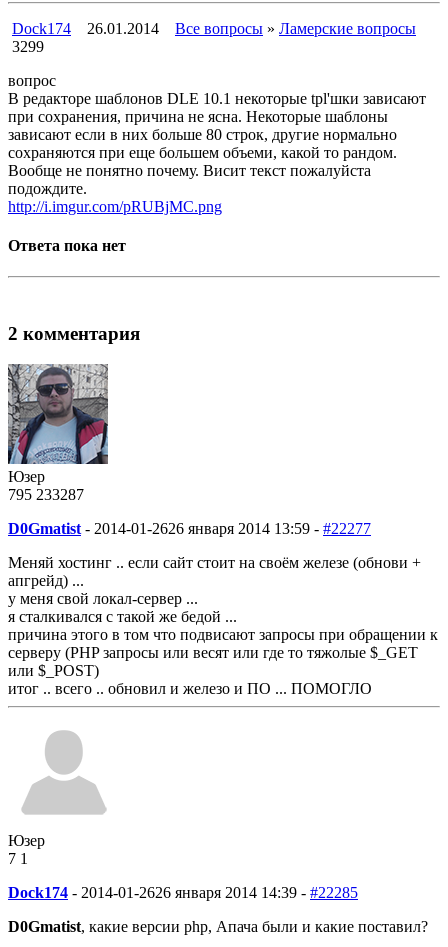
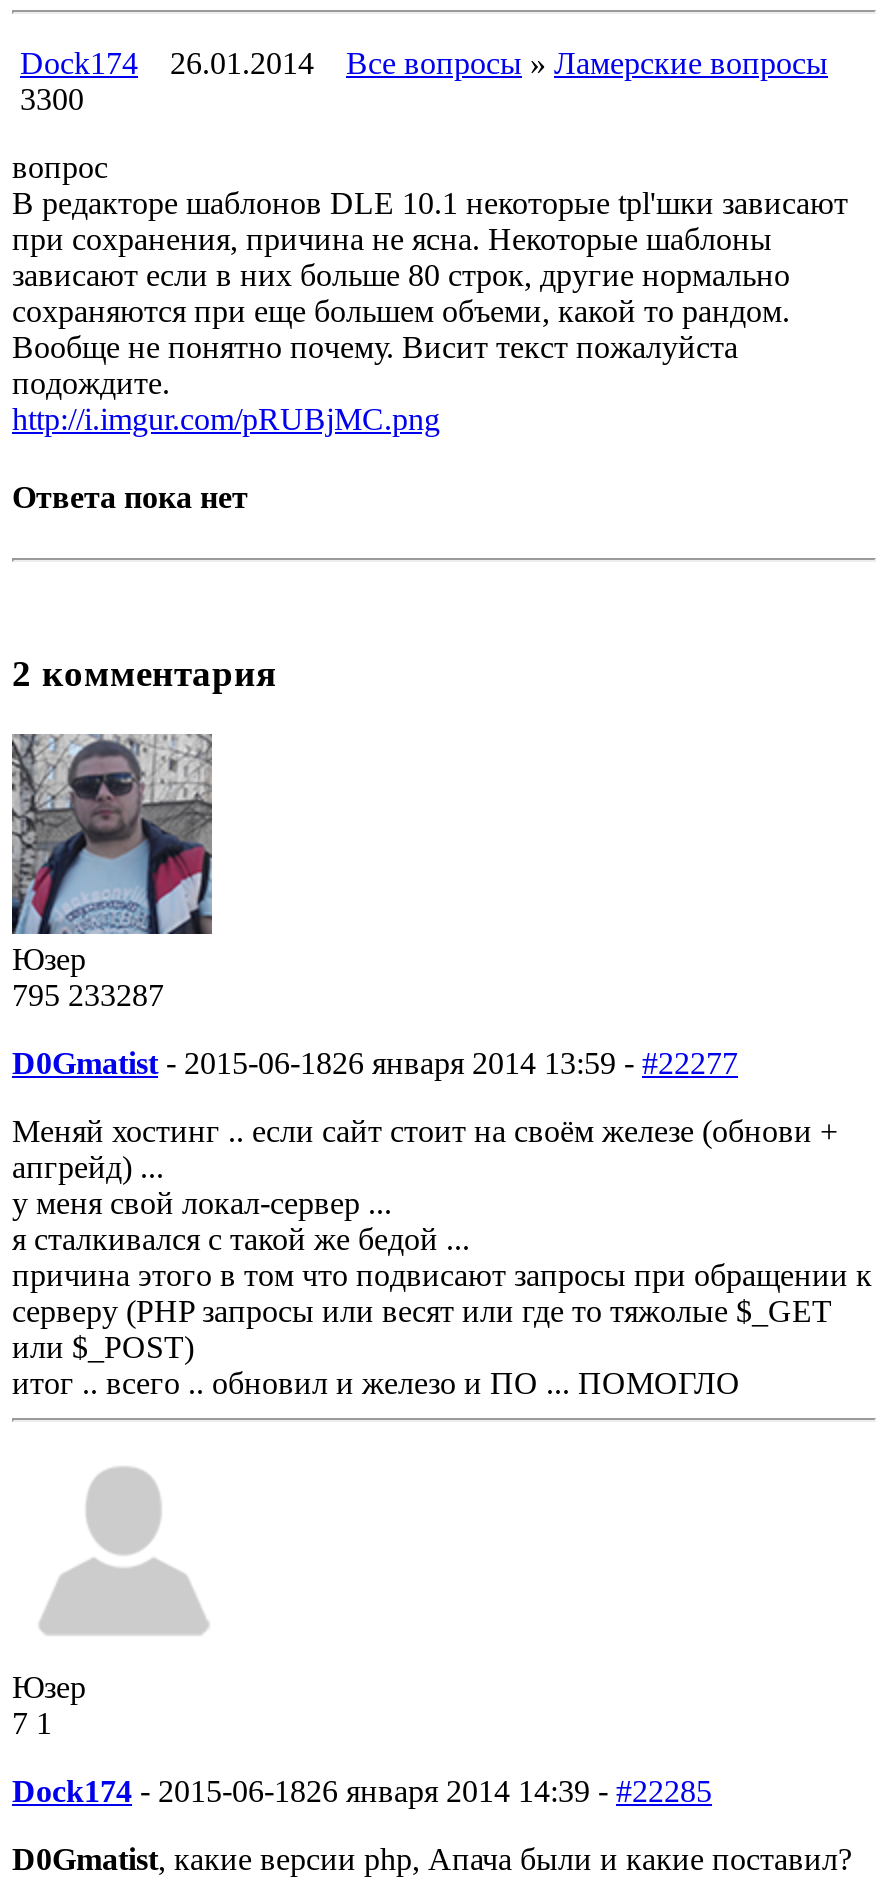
[8,38,44,55] 3299 -> [12,82,84,116] 3300
[8,520,371,537] D0Gmatist - 2014-01-2626 января 2014 13:59 - #22277 -> [12,1046,738,1080] D0Gmatist - 2015-06-1826 января 2014 13:59 - #22277
[8,884,358,901] Dock174 - 2014-01-2626 января 2014 14:39 - #22285 -> [12,1774,712,1808] Dock174 - 2015-06-1826 января 2014 14:39 - #22285

